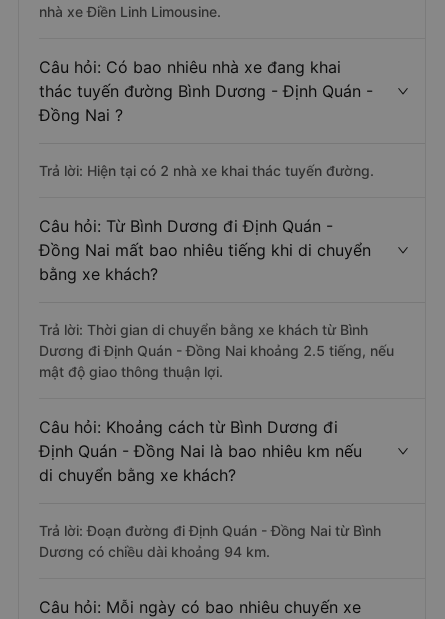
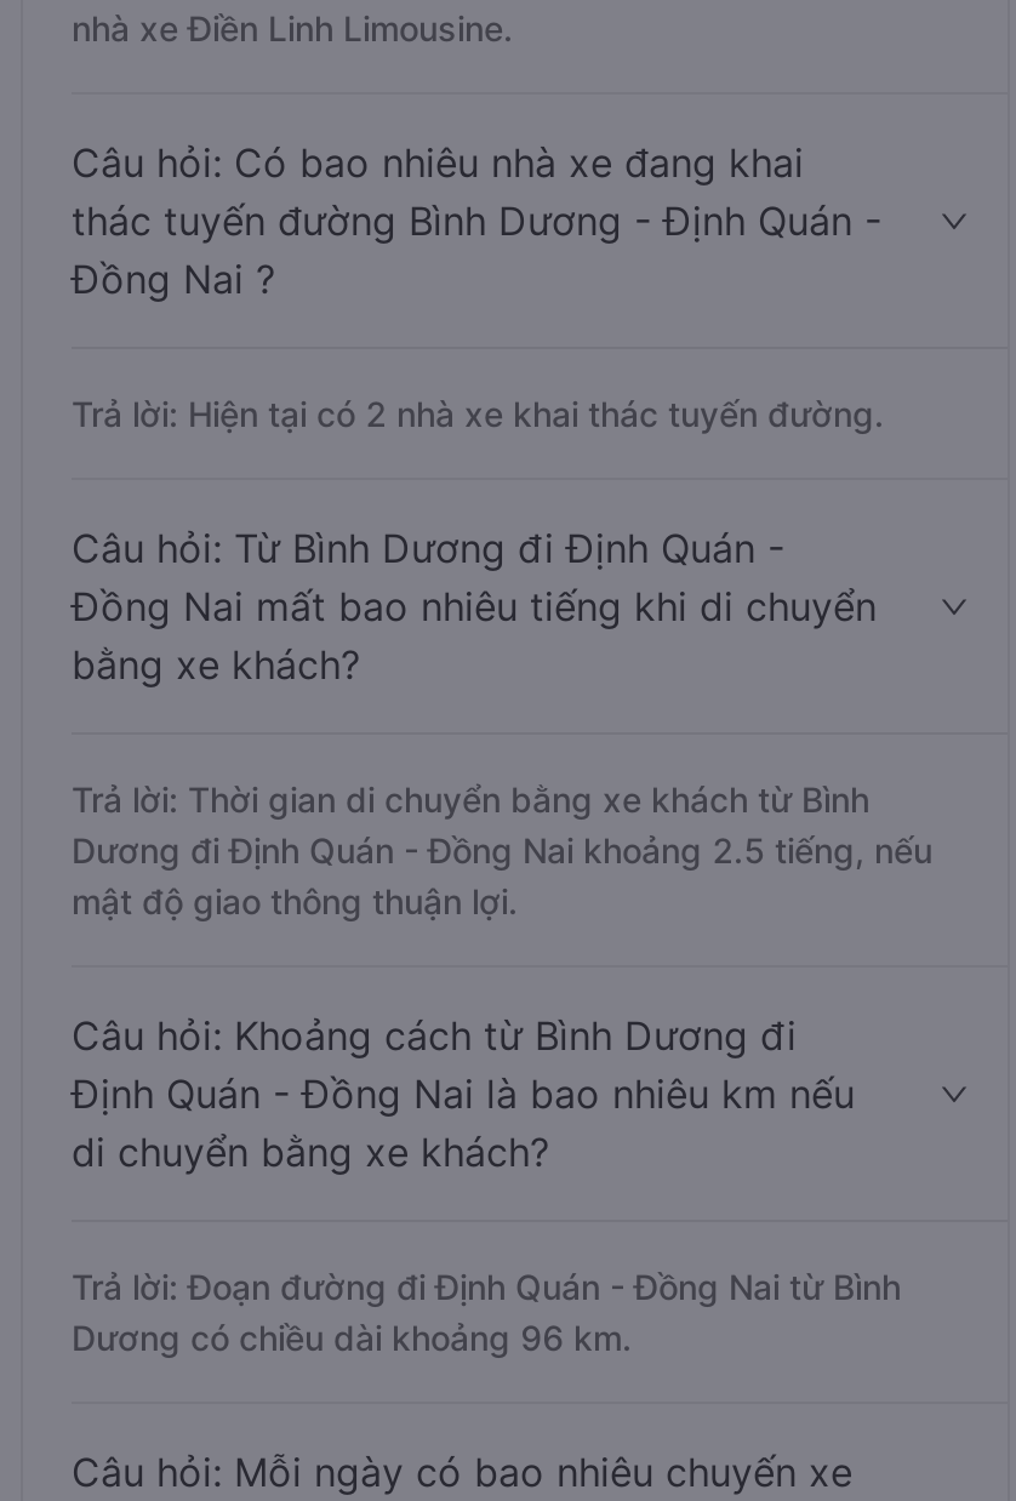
[39,543,270,560] Dương có chiều dài khoảng 94 km. -> [72,1317,632,1358] Dương có chiều dài khoảng 96 km.

